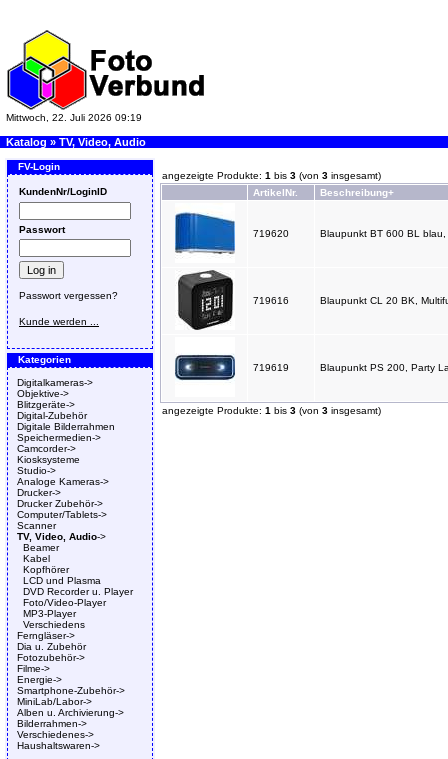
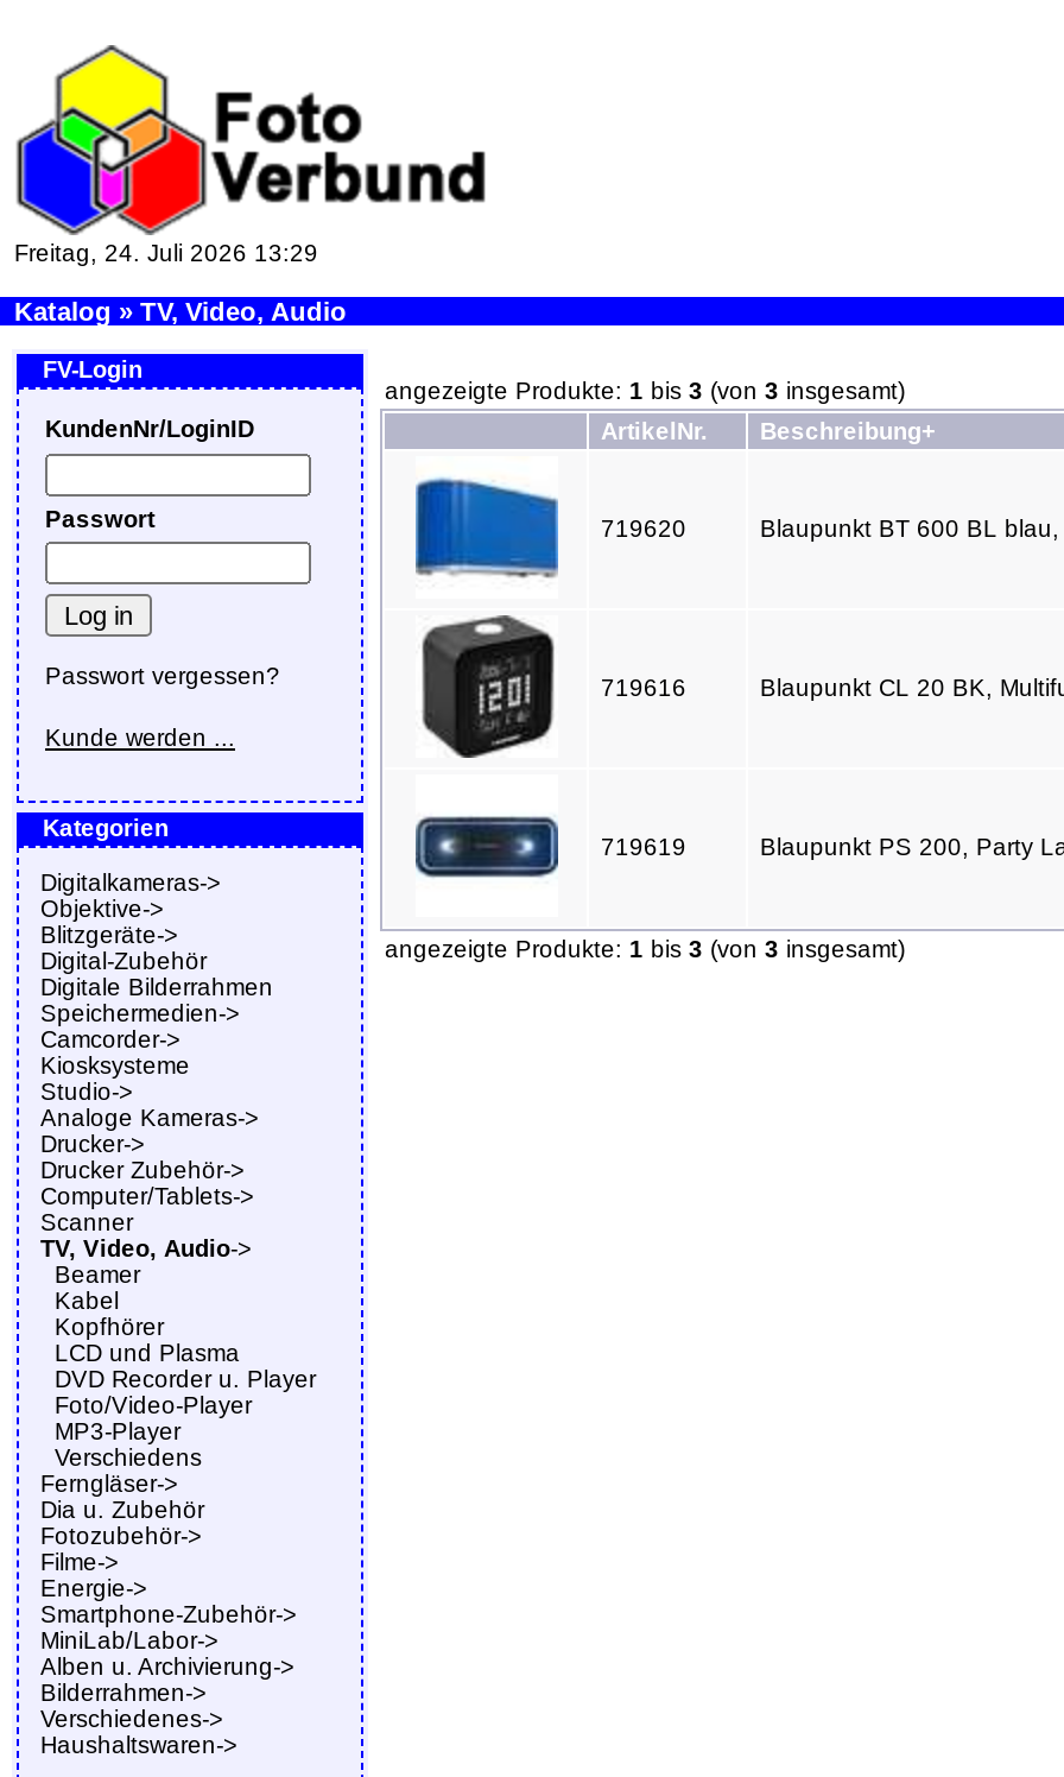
[0,112,142,123] Mittwoch, 22. Juli 2026 09:19 -> [0,240,318,266] Freitag, 24. Juli 2026 13:29

